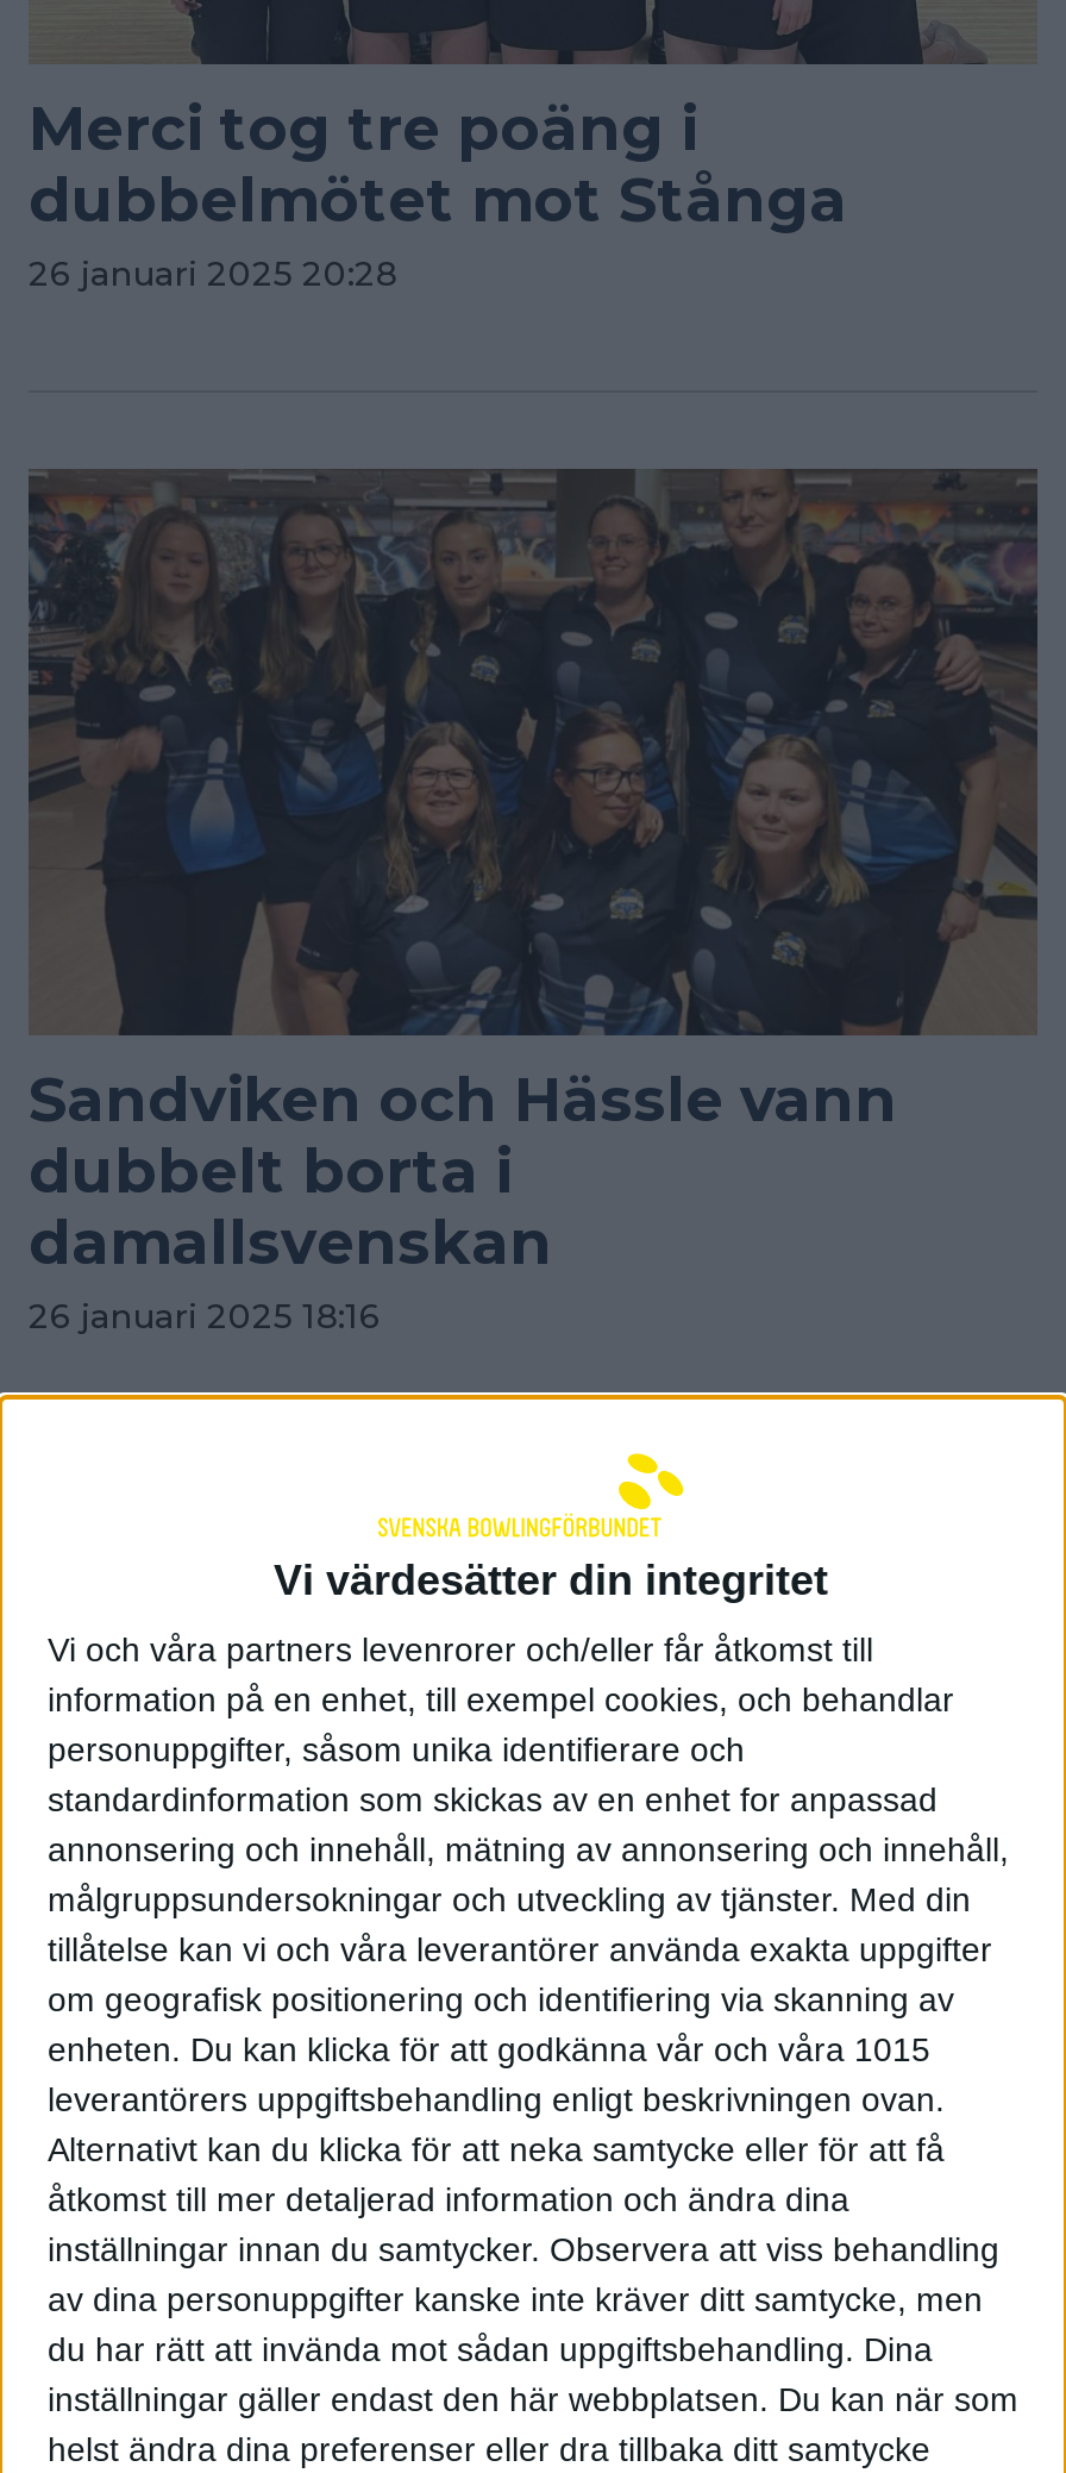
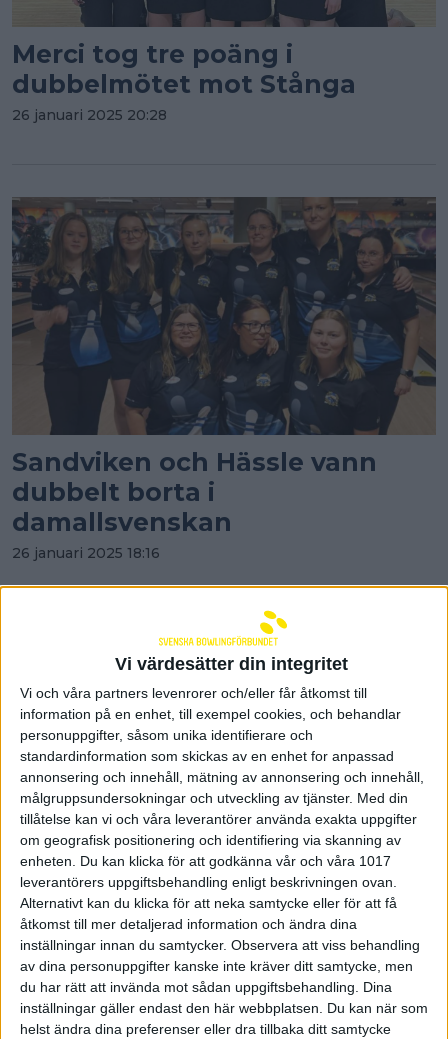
[48,2029,930,2067] enheten. Du kan klicka för att godkänna vår och våra 1015 -> [20,853,391,869] enheten. Du kan klicka för att godkänna vår och våra 1017

